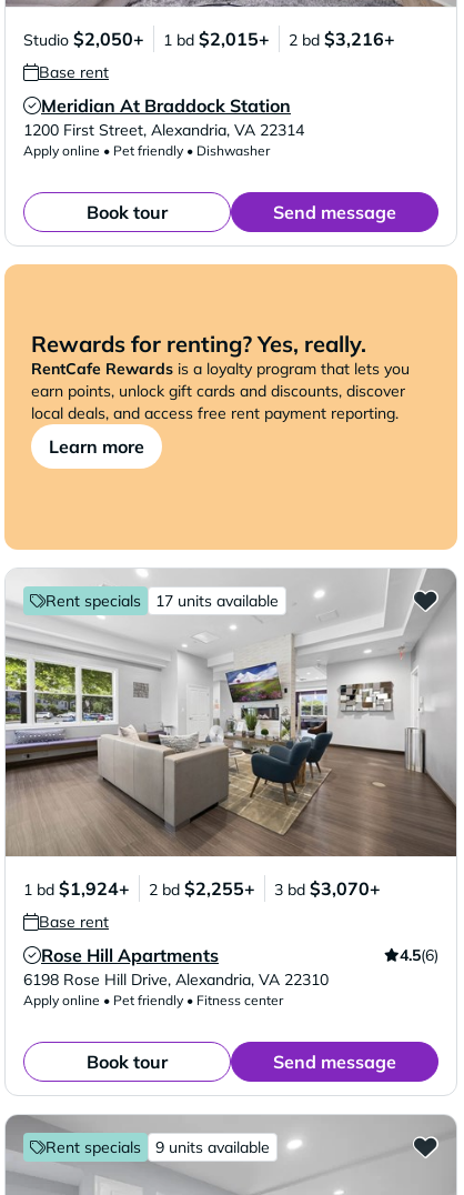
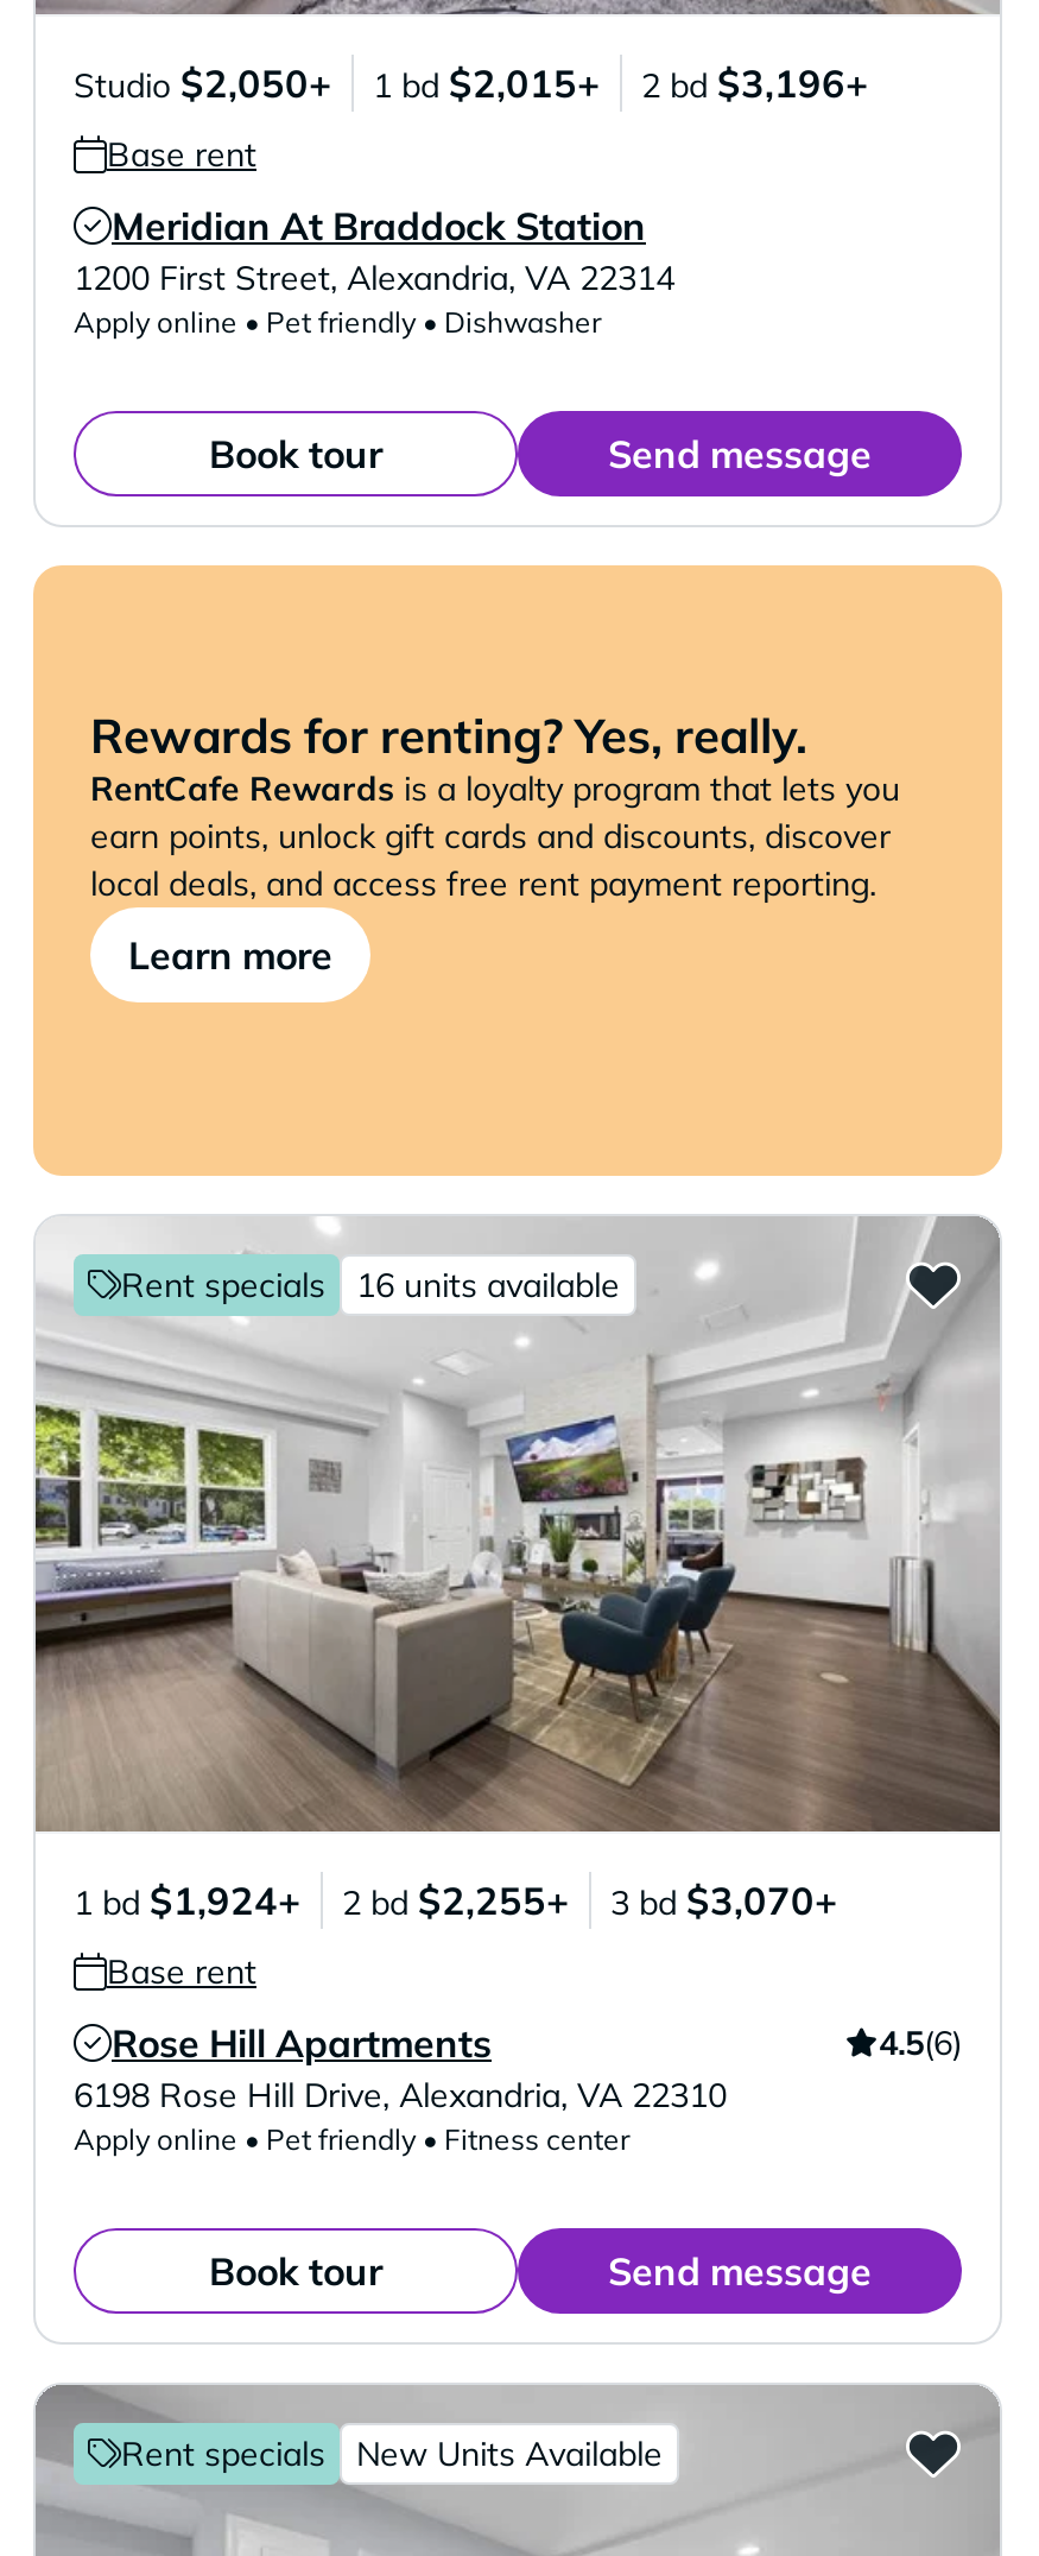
[23,28,395,50] Studio $2,050+ 1 bd $2,015+ 2 bd $3,216+ -> [74,59,869,107] Studio $2,050+ 1 bd $2,015+ 2 bd $3,196+
[155,591,279,611] 17 units available -> [356,1264,620,1307] 16 units available
[155,1137,270,1157] 9 units available -> [356,2432,663,2475] New Units Available

